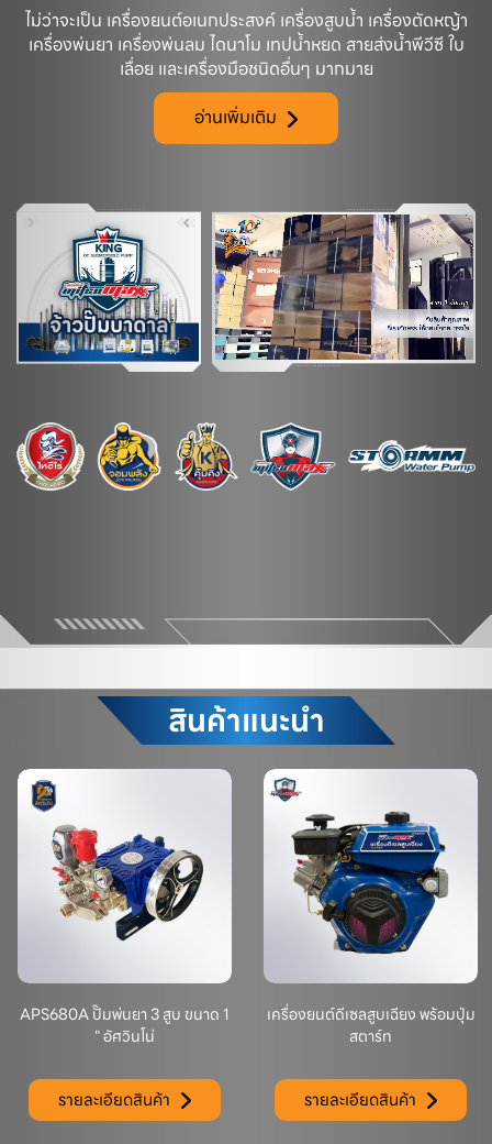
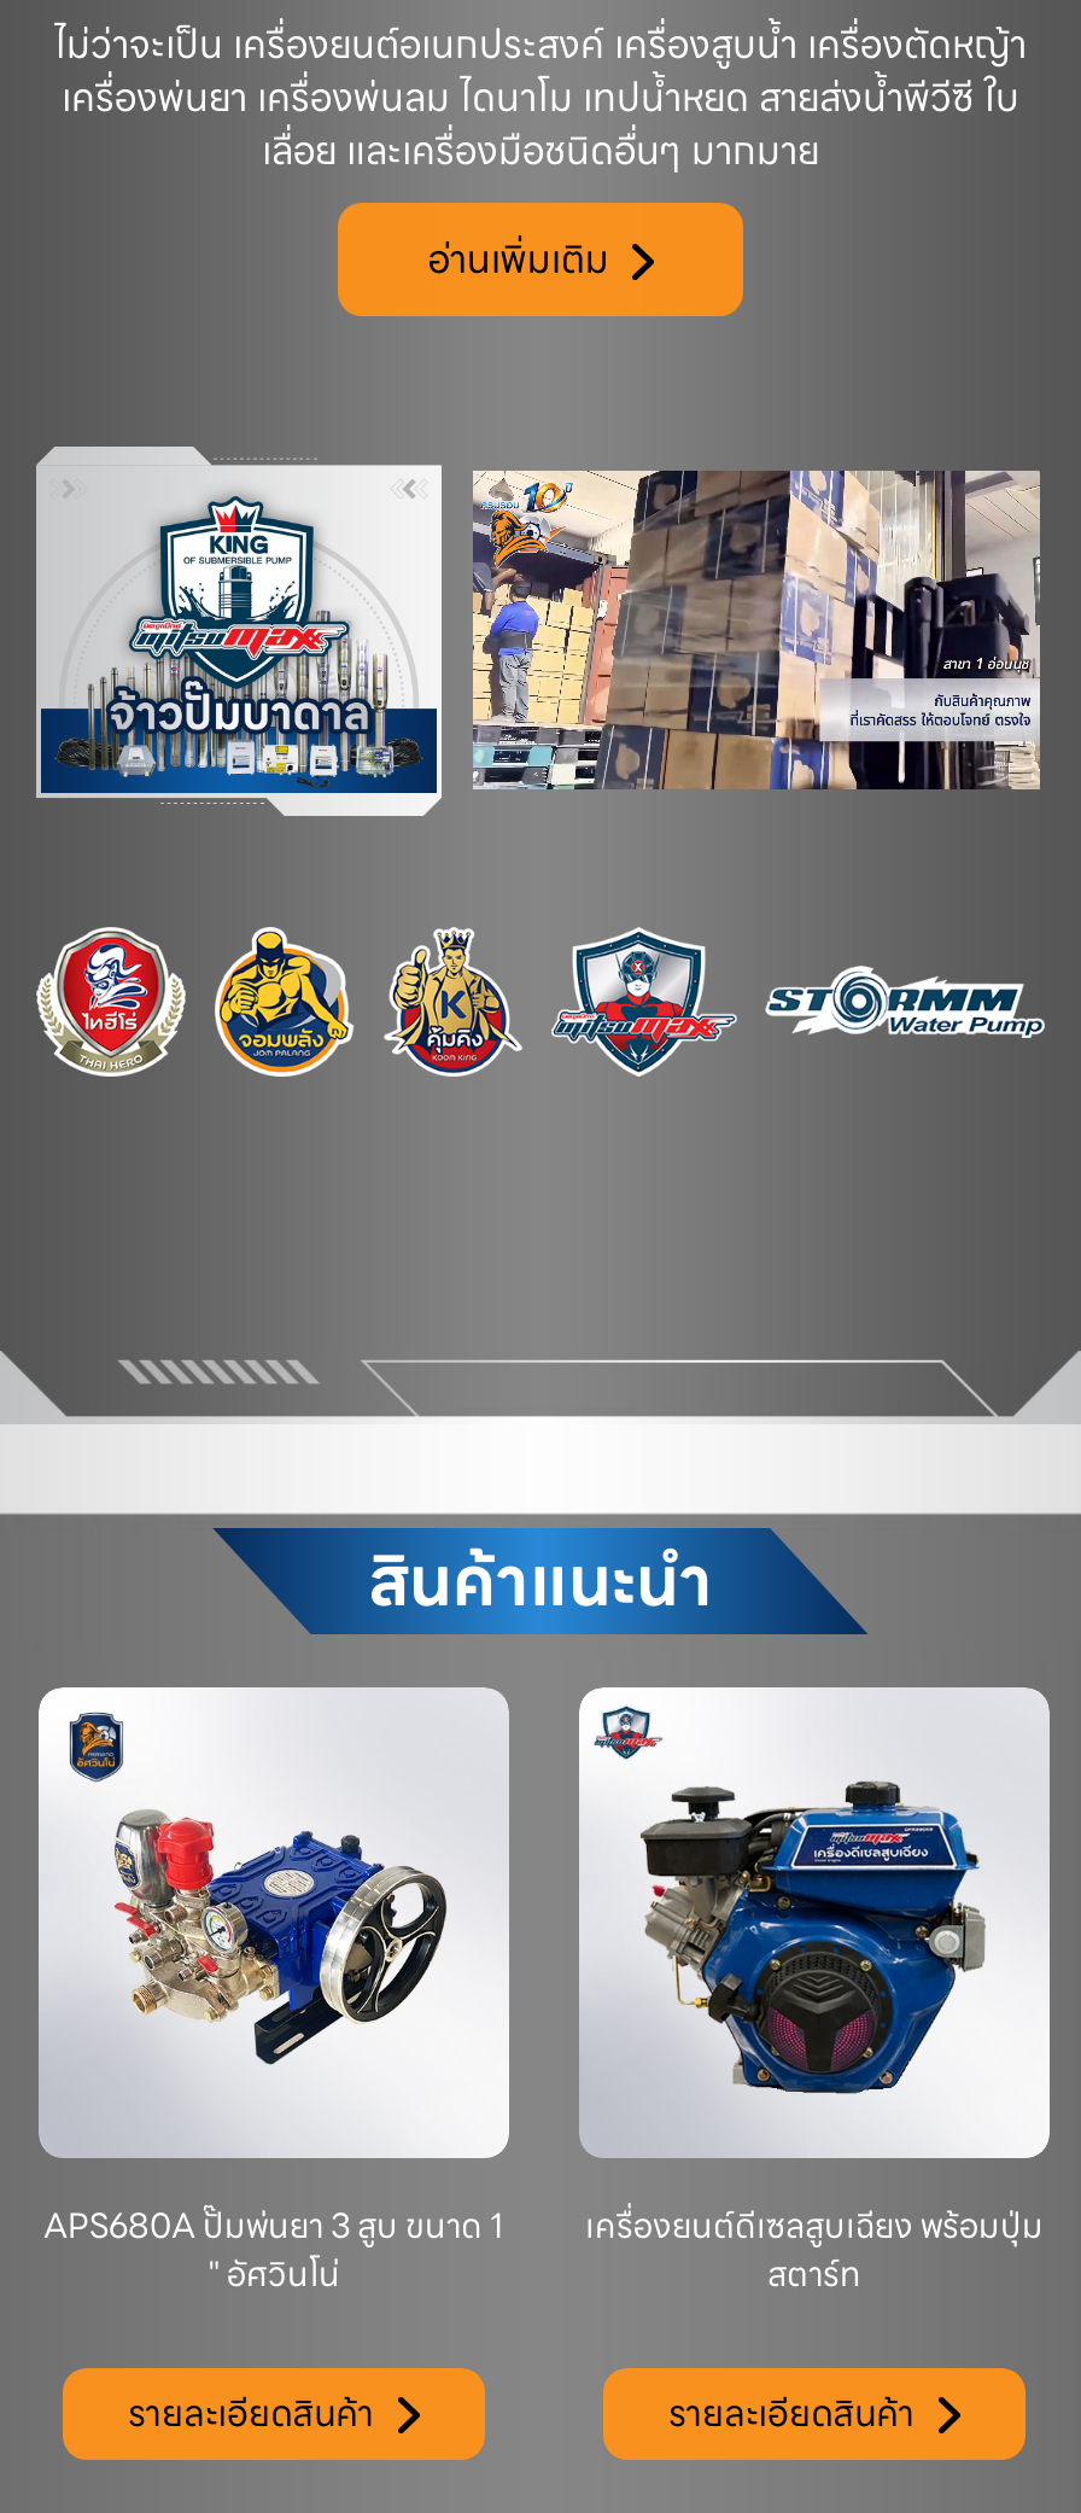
[212,202,477,373] [image] -> [468,444,1045,814] [image]

